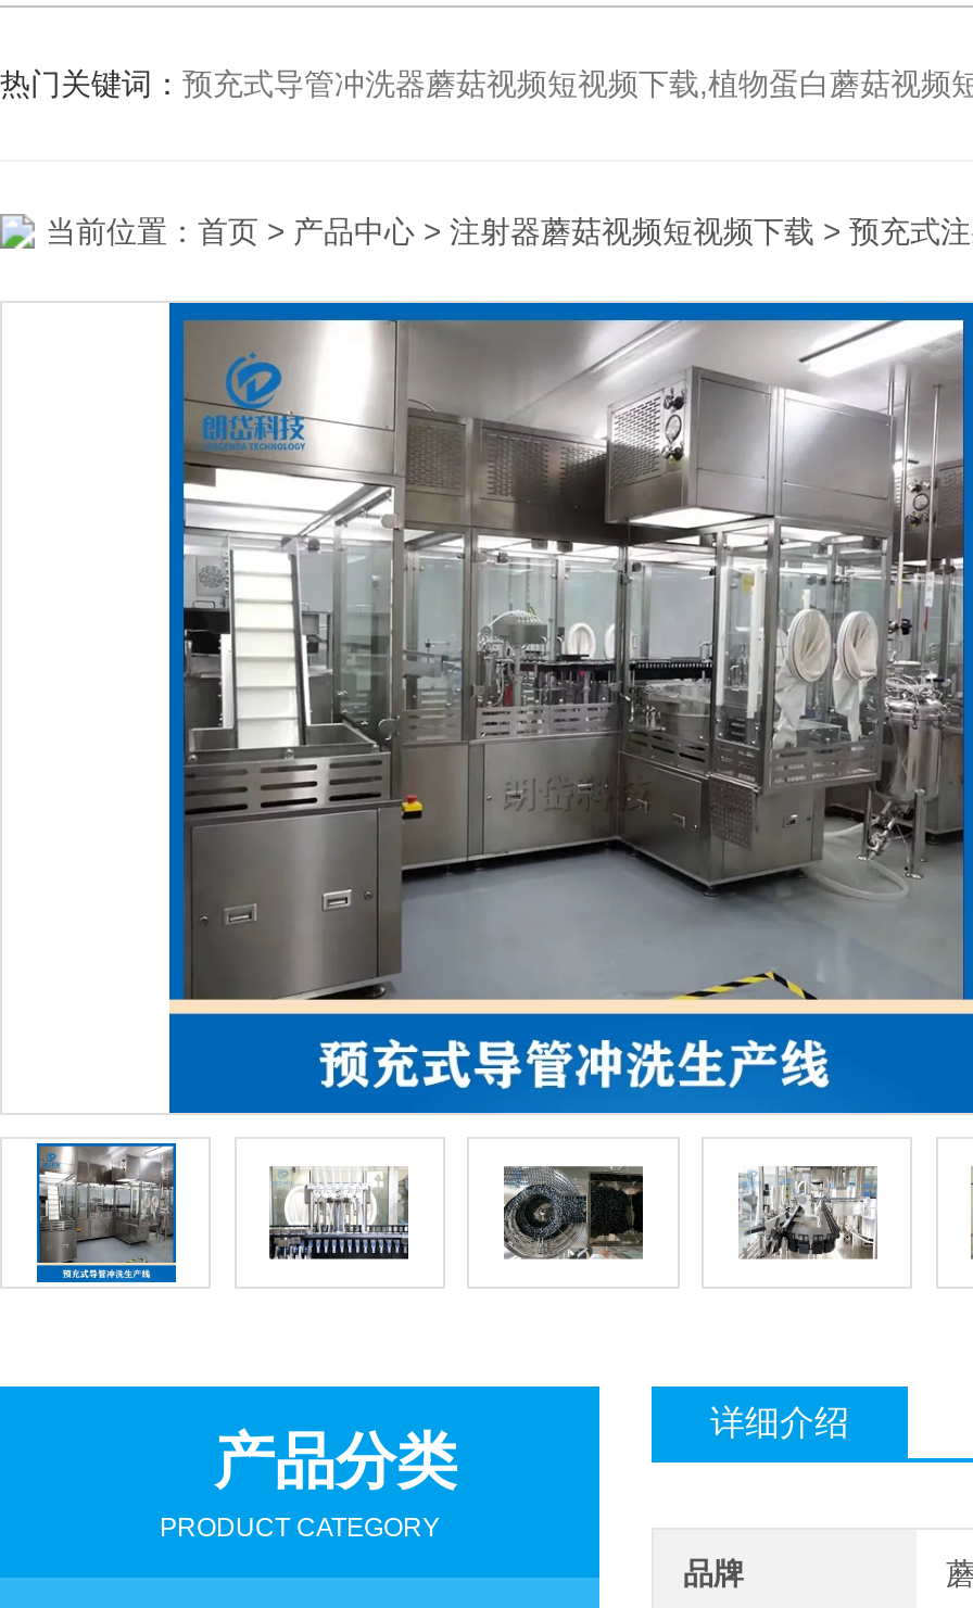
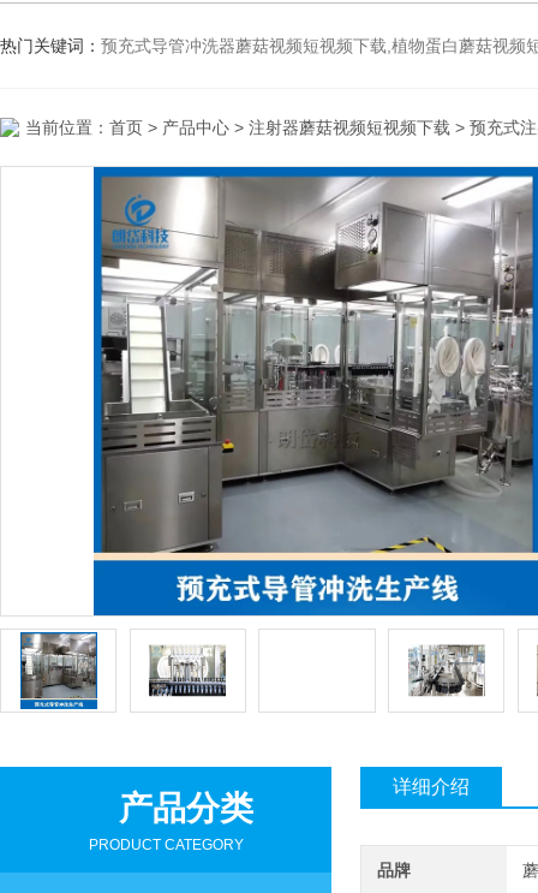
[502,1165,645,1261] [image] -> none

